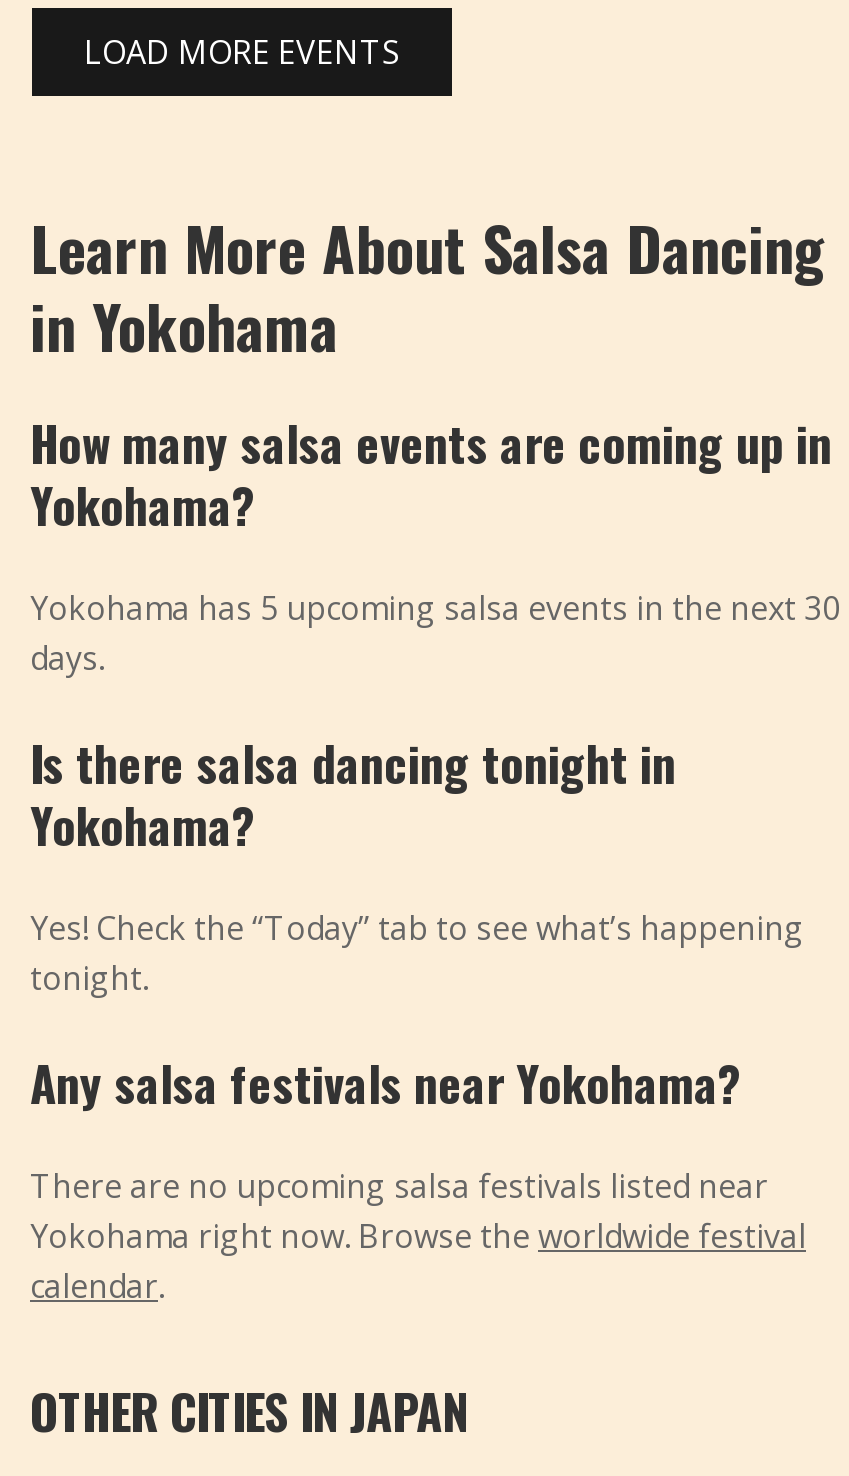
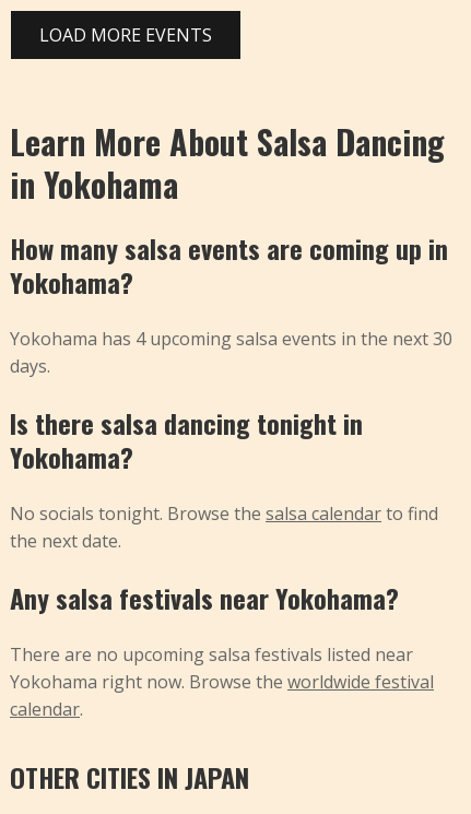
[30,587,840,631] Yokohama has 5 upcoming salsa events in the next 30 -> [10,327,452,351] Yokohama has 4 upcoming salsa events in the next 30
[30,907,804,1001] Yes! Check the “Today” tab to see what’s happening | tonight. -> [10,502,438,553] No socials tonight. Browse the salsa calendar to find | the next date.

